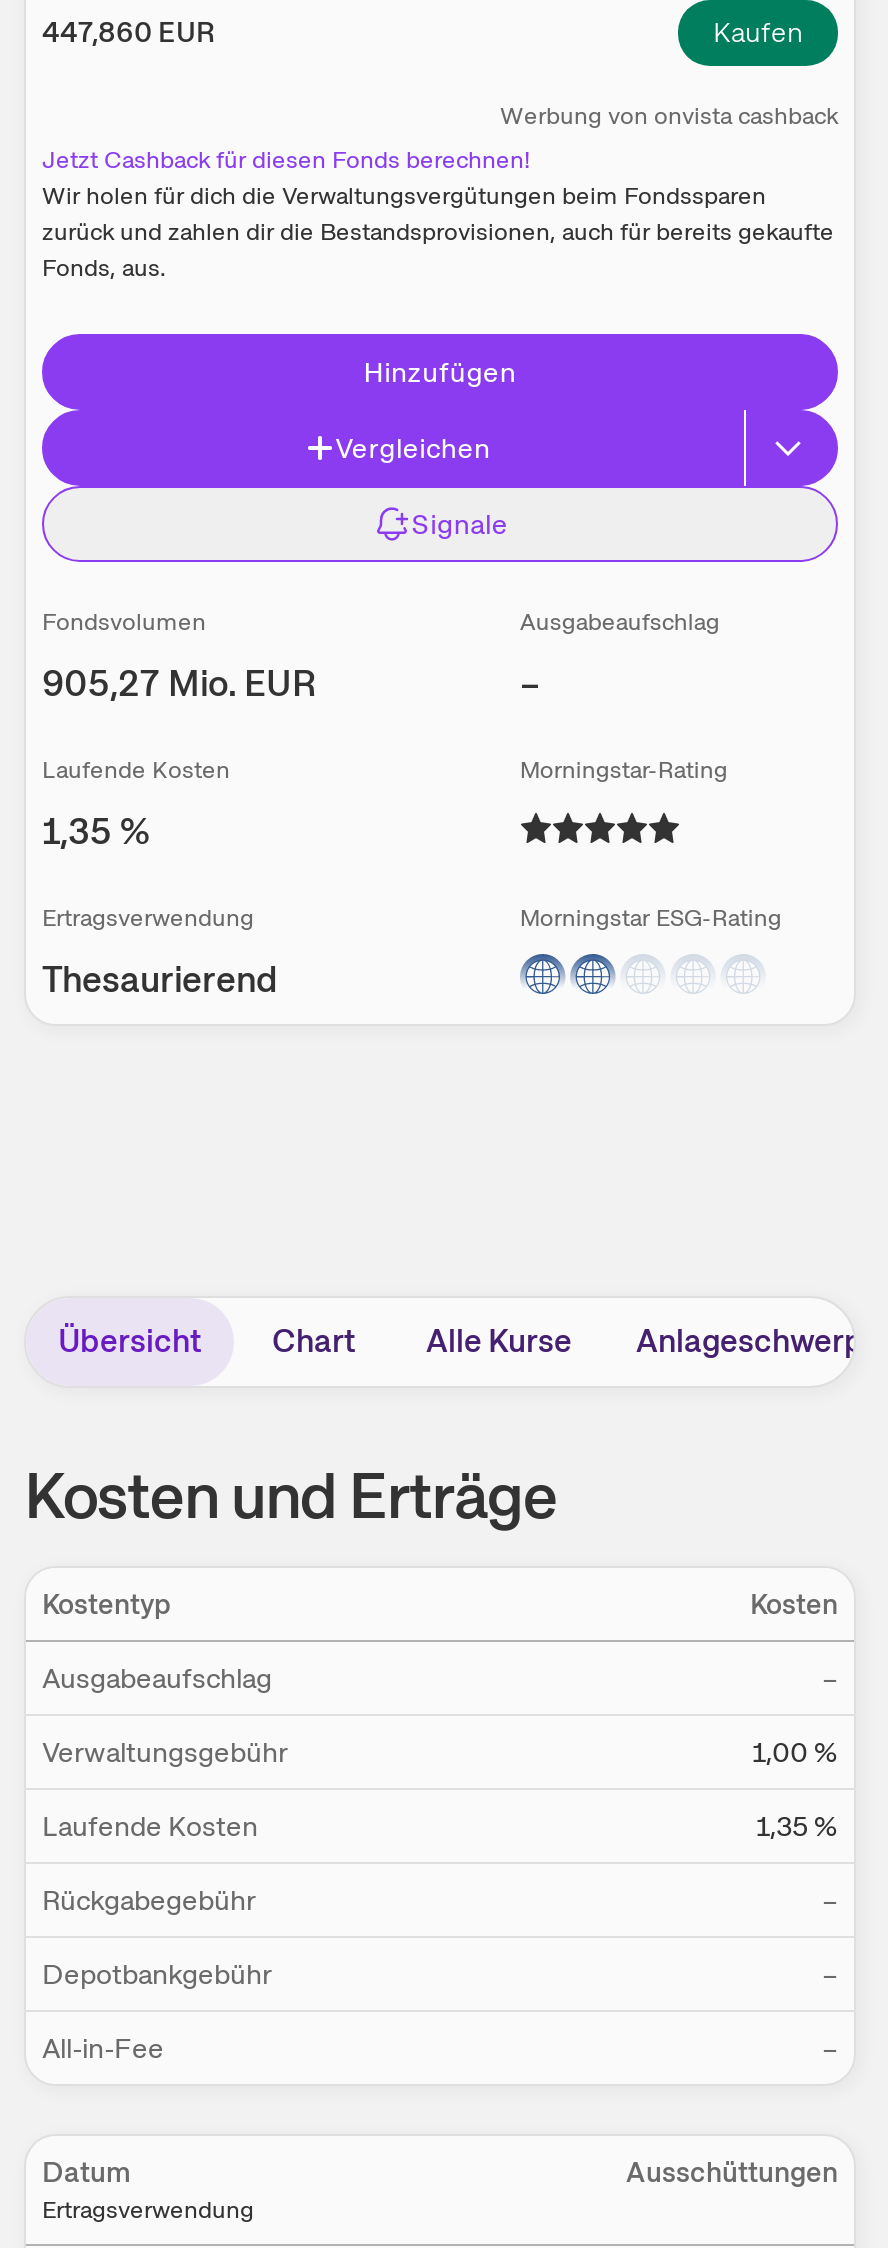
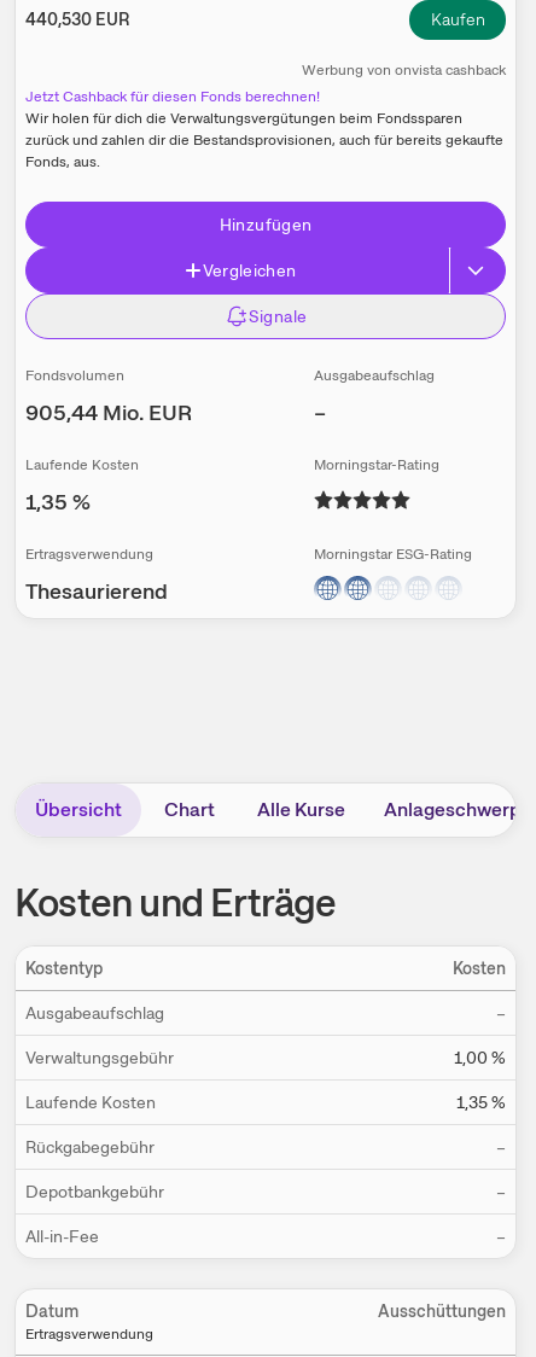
[42,14,214,50] 447,860 EUR -> [25,9,129,30] 440,530 EUR
[42,660,316,706] 905,27 Mio. EUR -> [25,399,192,426] 905,44 Mio. EUR

